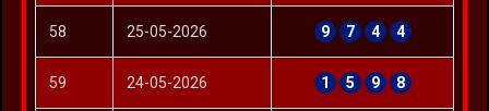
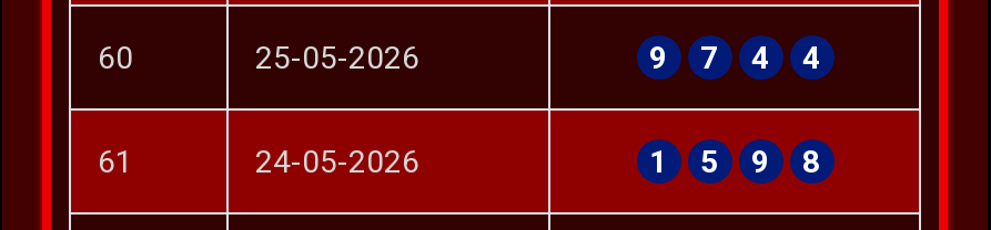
[49,23,67,40] 58 -> [98,40,133,75] 60
[49,74,67,91] 59 -> [98,144,133,179] 61

